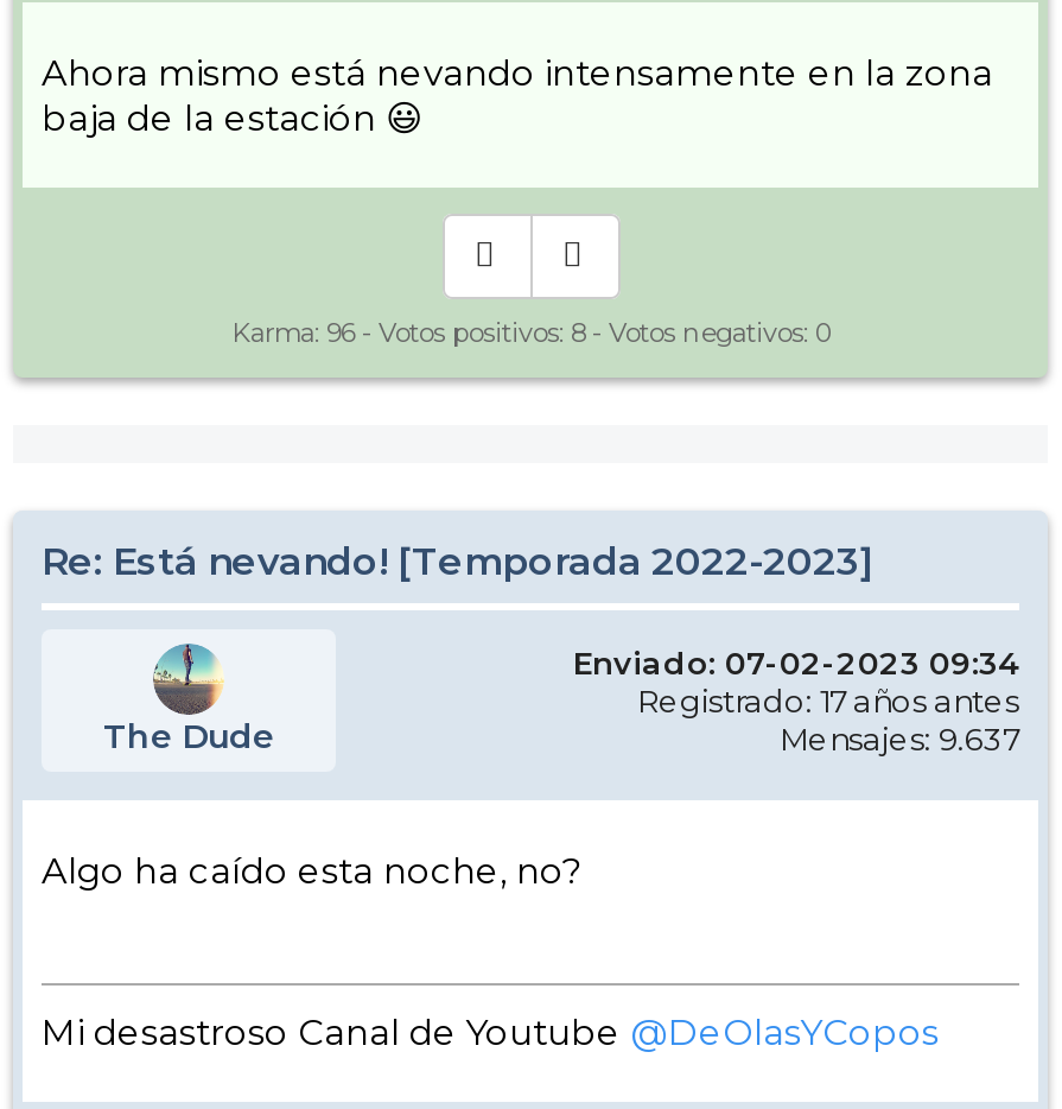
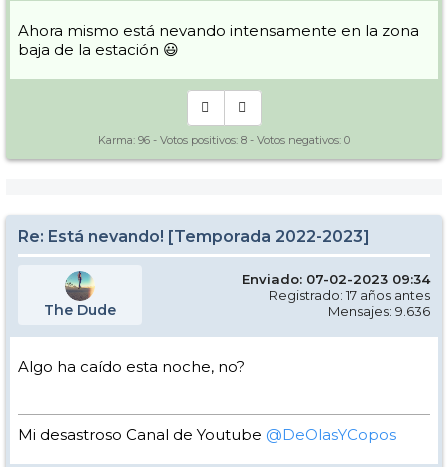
[780,720,1019,758] Mensajes: 9.637 -> [328,303,430,319] Mensajes: 9.636

